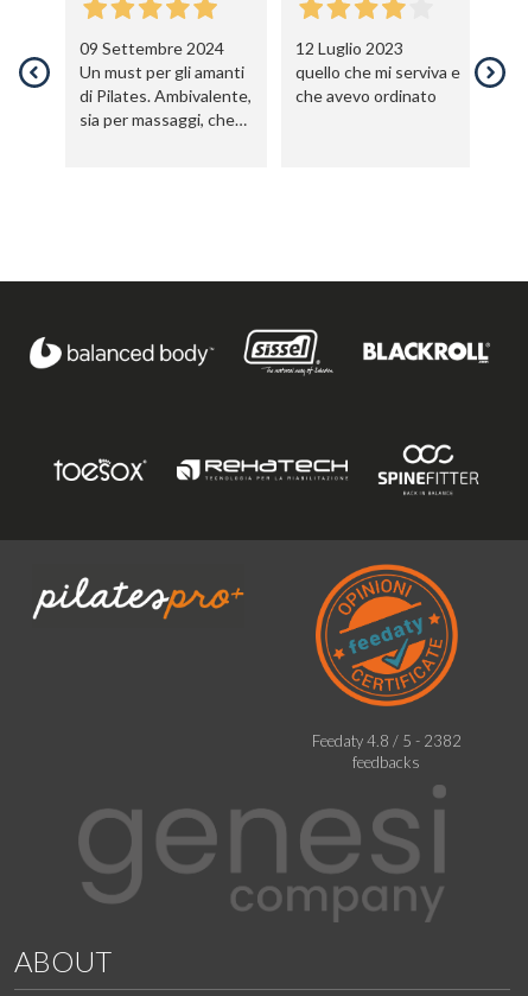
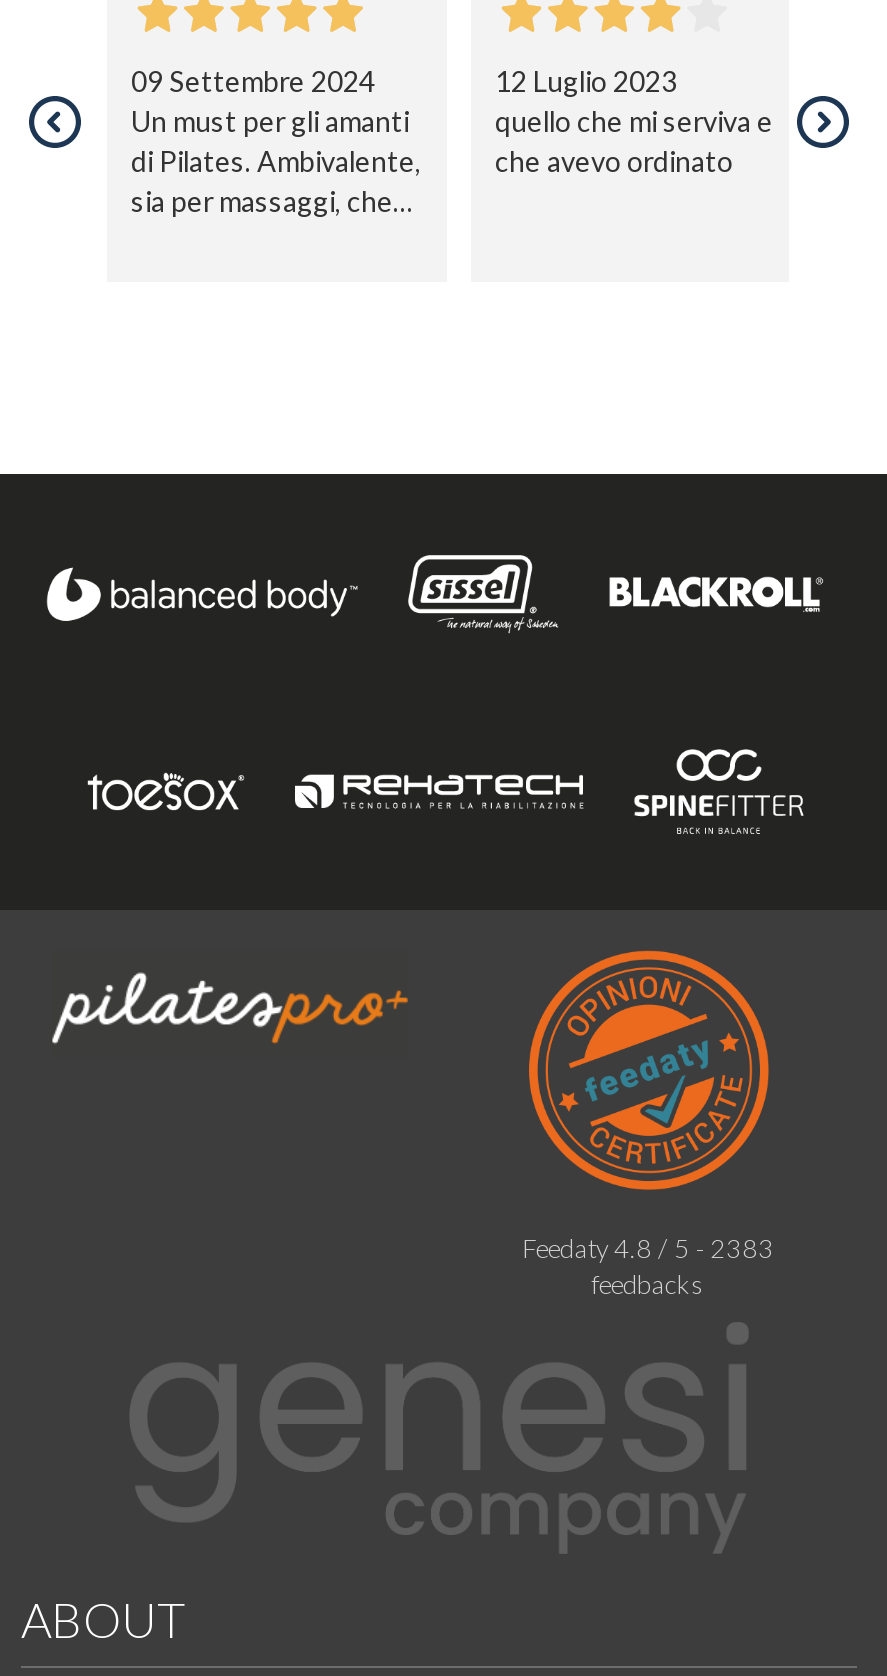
[311,732,461,751] Feedaty 4.8 / 5 - 2382 -> [522,1233,774,1265] Feedaty 4.8 / 5 - 2383

